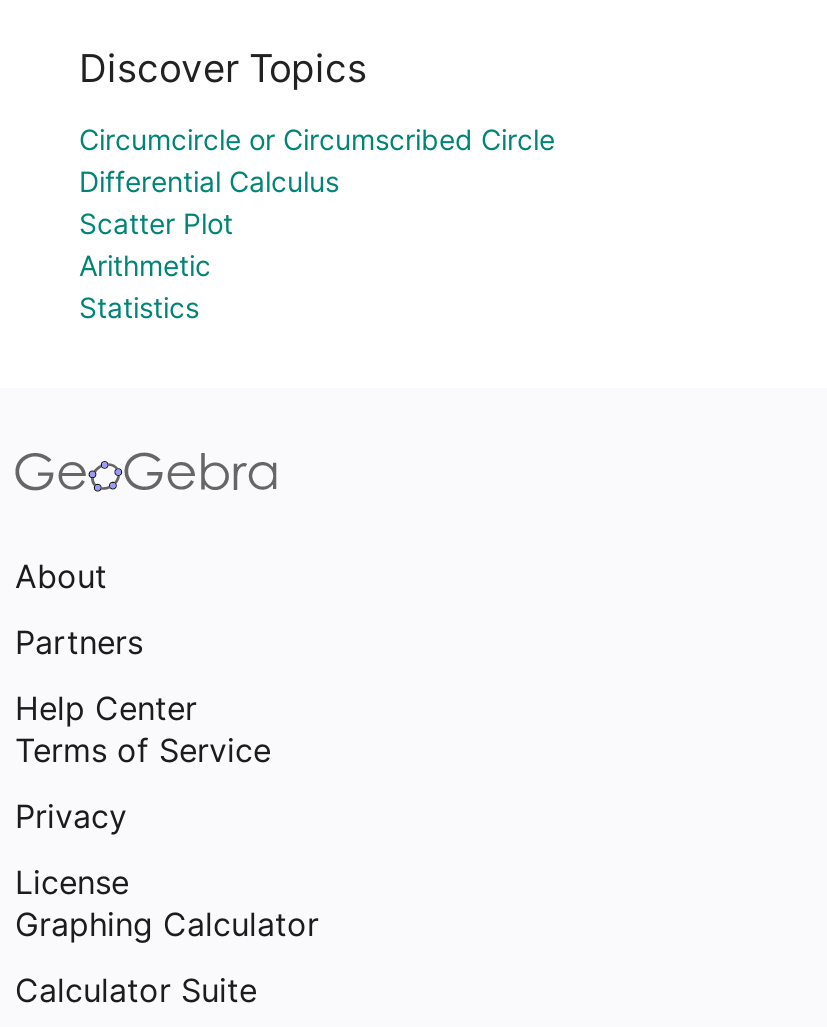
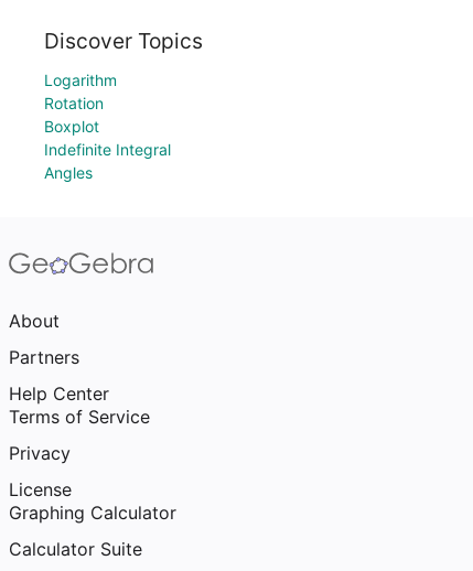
[79,122,555,324] Circumcircle or Circumscribed Circle | Differential Calculus | Scatter Plot | Arithmetic | Statistics -> [44,71,171,182] Logarithm | Rotation | Boxplot | Indefinite Integral | Angles

